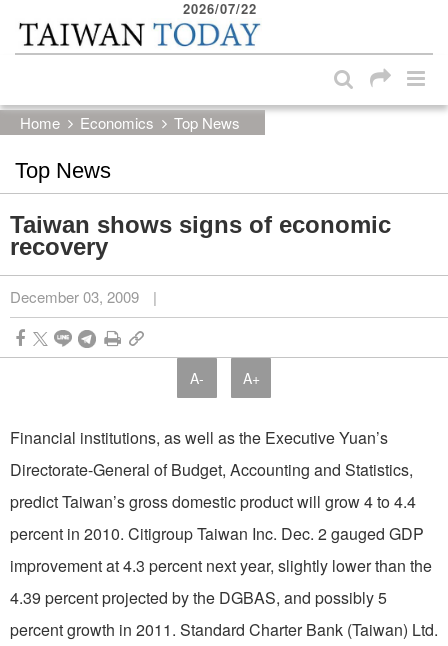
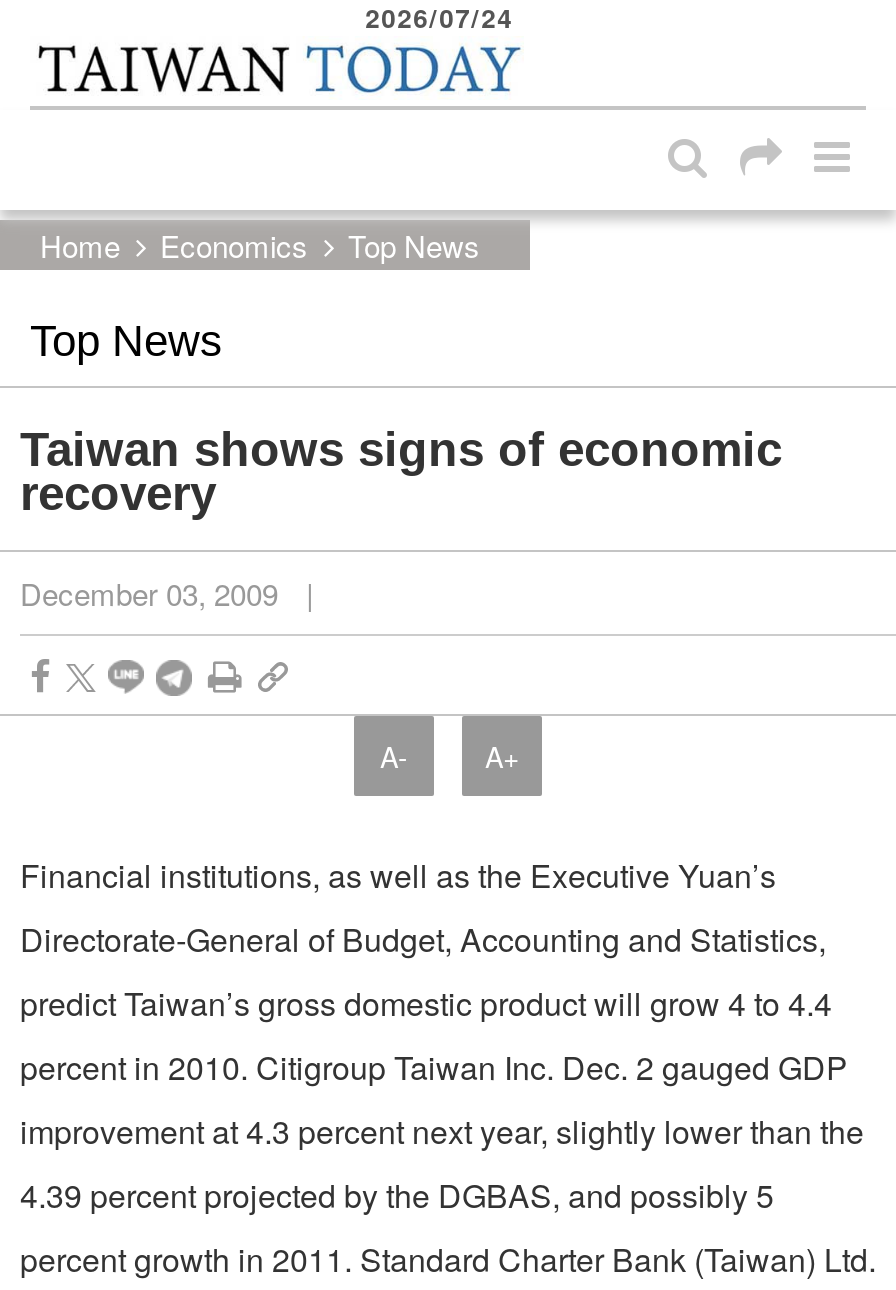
[183,0,257,18] 2026/07/22 -> [365,0,513,36] 2026/07/24

